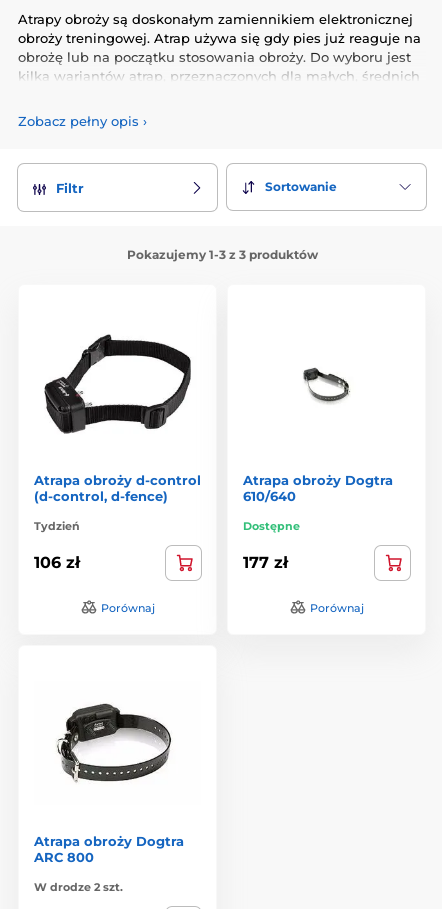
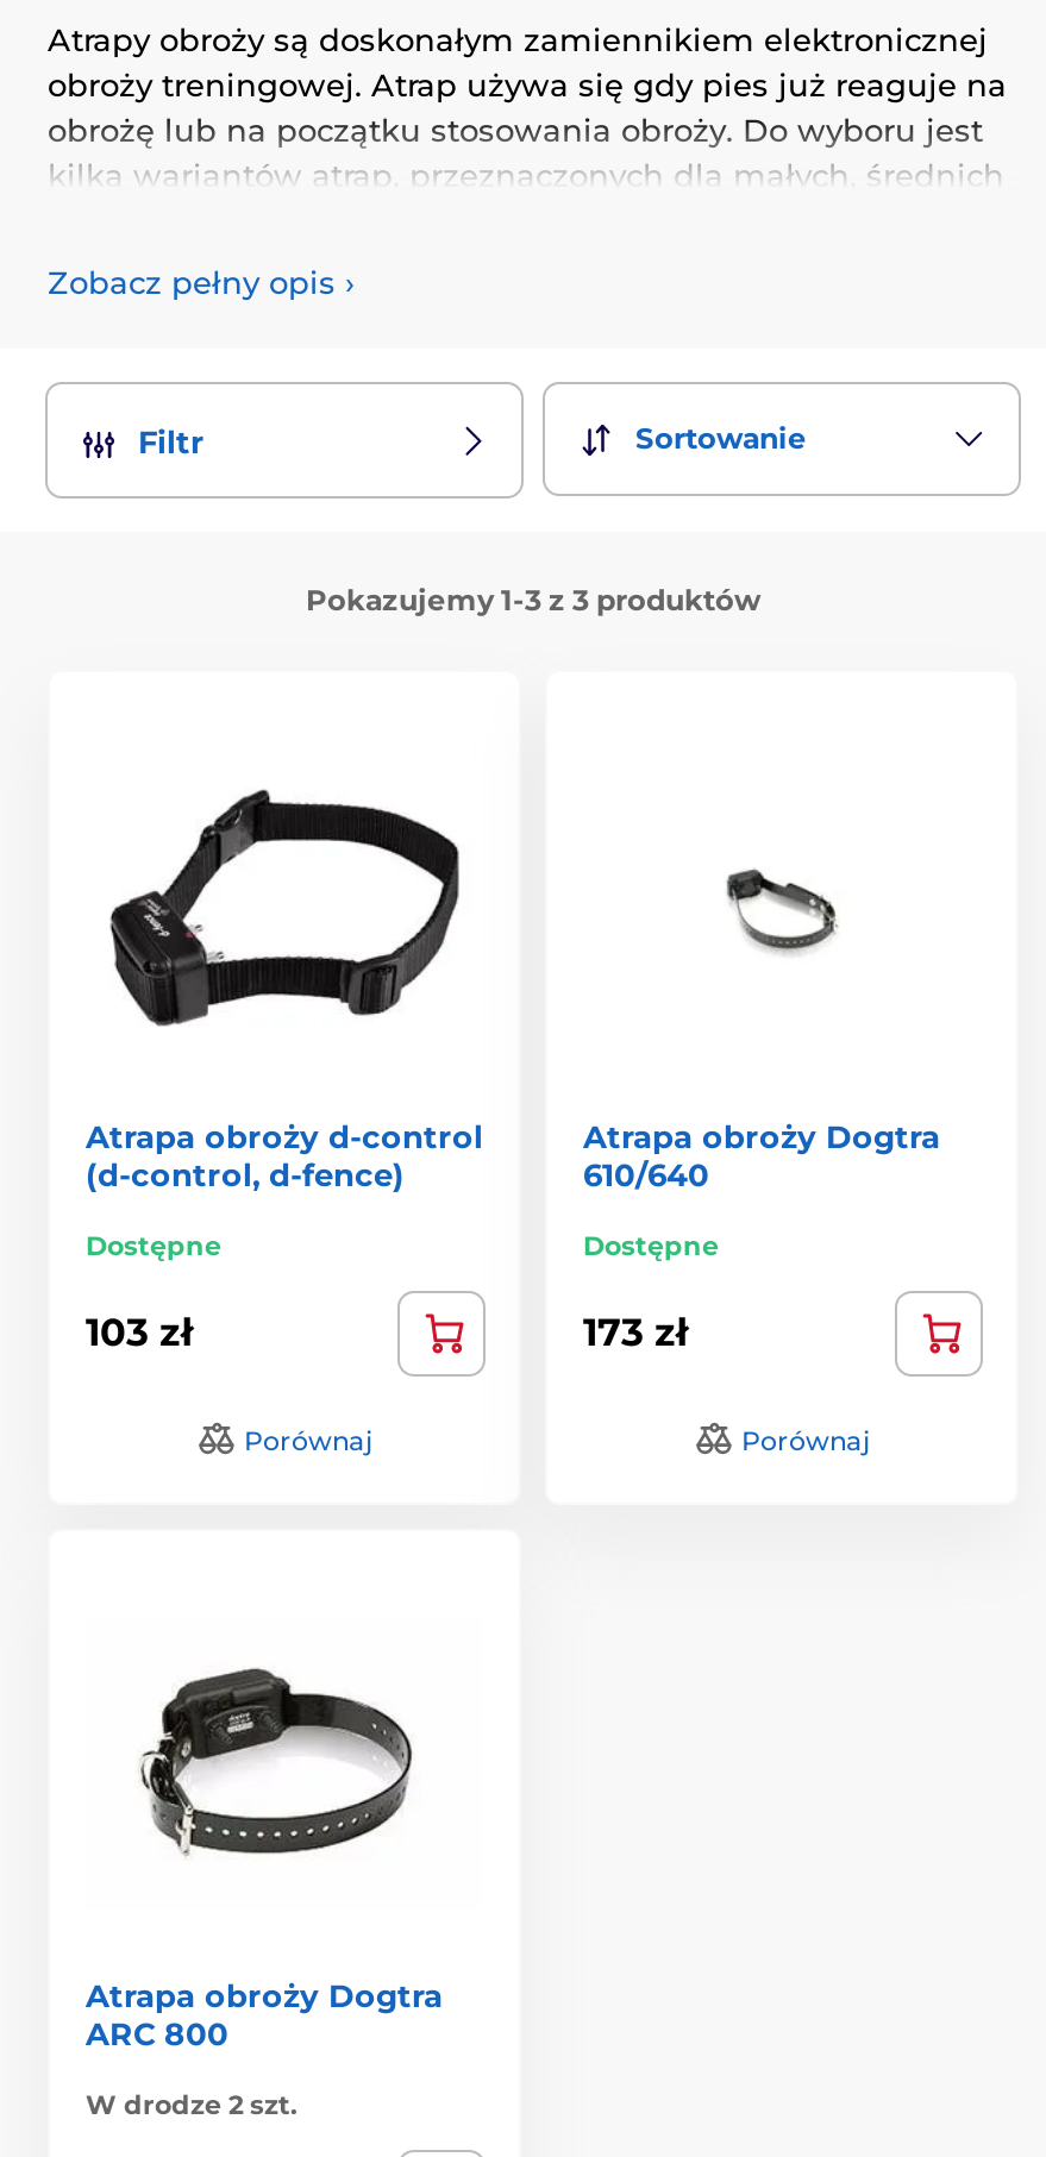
[34,518,80,532] Tydzień -> [86,1228,221,1261] Dostępne
[34,553,80,572] 106 zł -> [86,1310,193,1355] 103 zł
[243,553,288,572] 177 zł -> [583,1310,688,1355] 173 zł

